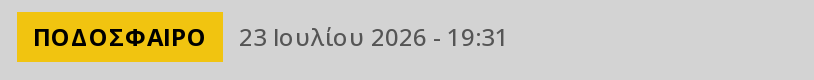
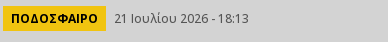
[33,20,509,54] ΠΟΔΟΣΦΑΙΡΟ 23 Ιουλίου 2026 - 19:31 -> [11,10,249,27] ΠΟΔΟΣΦΑΙΡΟ 21 Ιουλίου 2026 - 18:13

